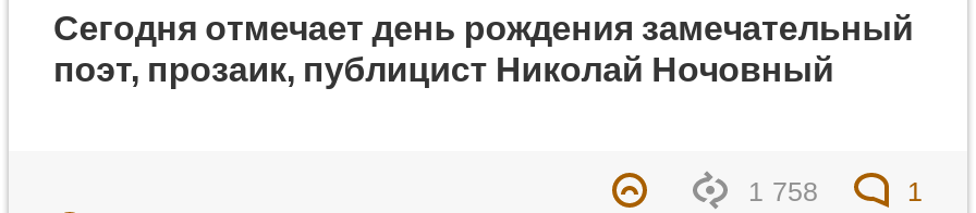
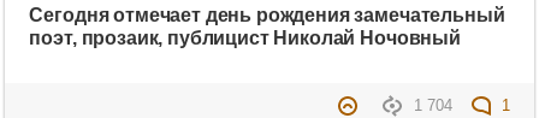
[740,177,818,207] 1 758 -> [408,98,452,115] 1 704

